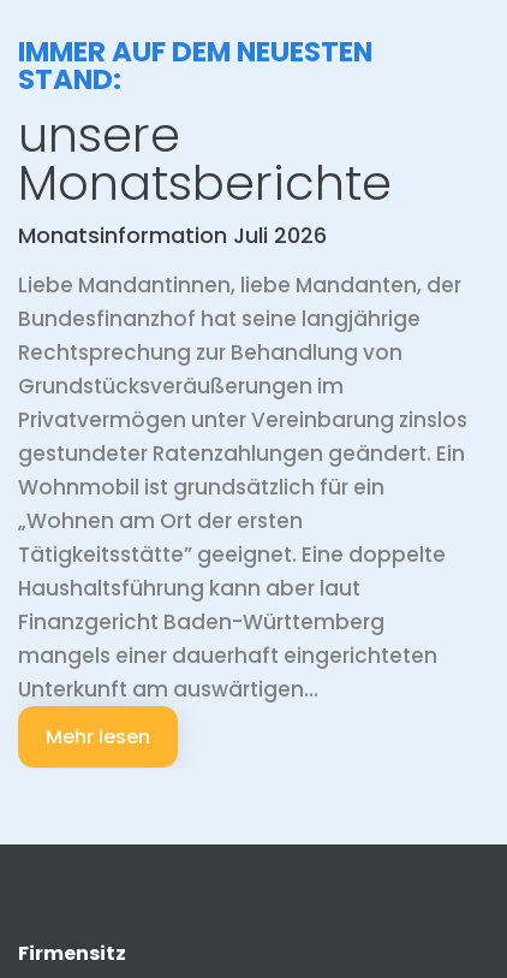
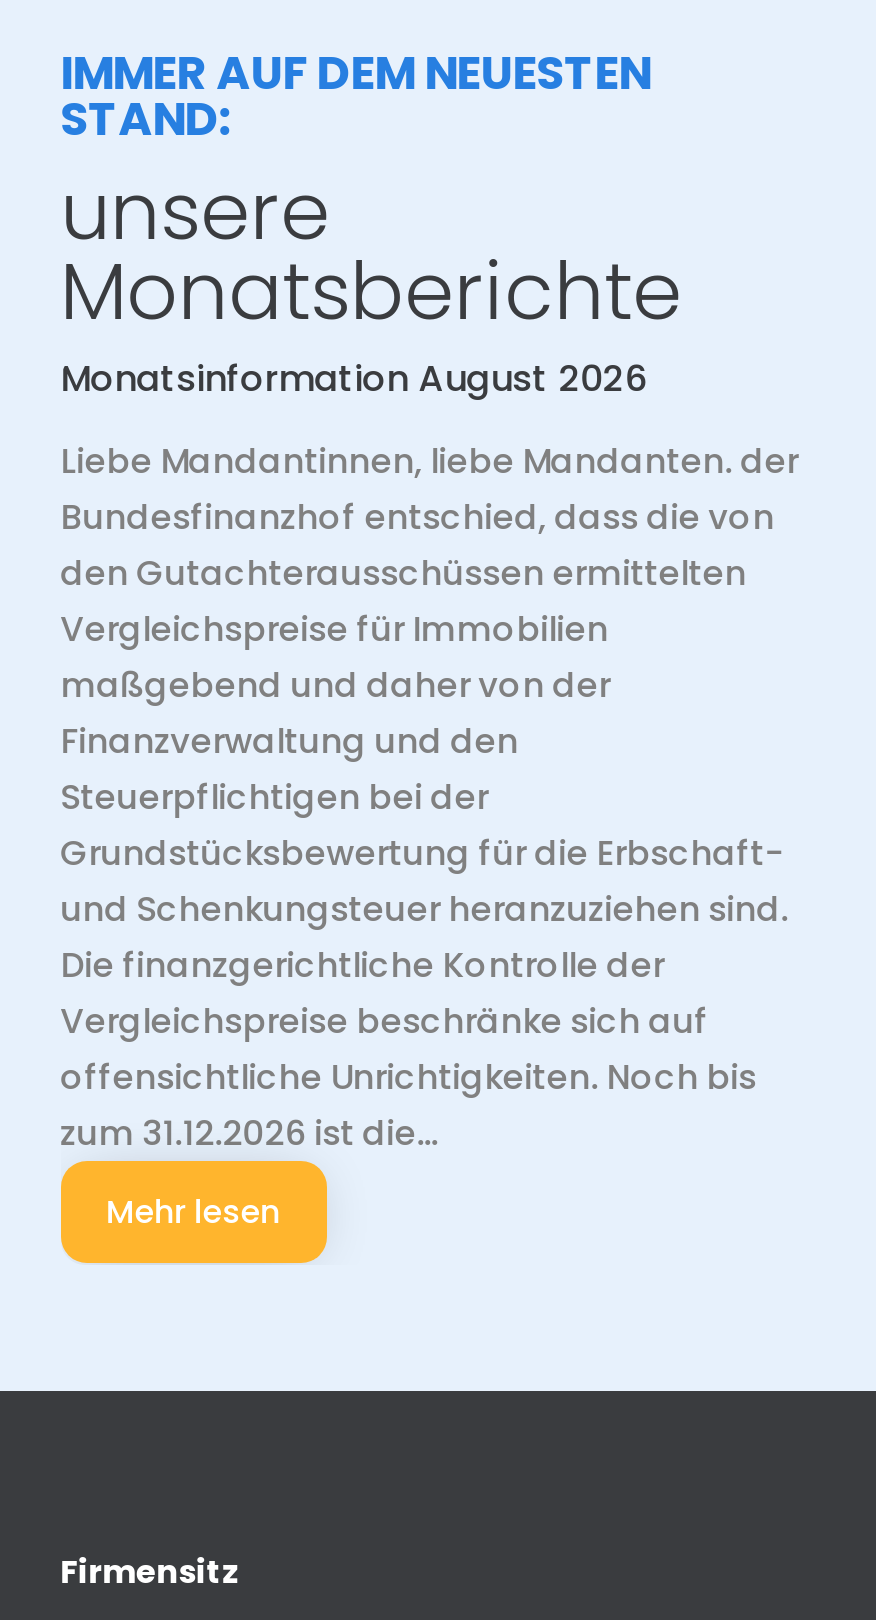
[18,220,326,250] Monatsinformation Juli 2026 -> [60,353,646,403] Monatsinformation August 2026
[18,271,467,704] Liebe Mandantinnen, liebe Mandanten, der | Bundesfinanzhof hat seine langjährige | Rechtsprechung zur Behandlung von | Grundstücksveräußerungen im | Privatvermögen unter Vereinbarung zinslos | gestundeter Ratenzahlungen geändert. Ein | Wohnmobil ist grundsätzlich für ein | „Wohnen am Ort der ersten | Tätigkeitsstätte” geeignet. Eine doppelte | Haushaltsführung kann aber laut | Finanzgericht Baden-Württemberg | mangels einer dauerhaft eingerichteten | Unterkunft am auswärtigen… -> [60,437,798,1157] Liebe Mandantinnen, liebe Mandanten. der | Bundesfinanzhof entschied, dass die von | den Gutachterausschüssen ermittelten | Vergleichspreise für Immobilien | maßgebend und daher von der | Finanzverwaltung und den | Steuerpflichtigen bei der | Grundstücksbewertung für die Erbschaft- | und Schenkungsteuer heranzuziehen sind. | Die finanzgerichtliche Kontrolle der | Vergleichspreise beschränke sich auf | offensichtliche Unrichtigkeiten. Noch bis | zum 31.12.2026 ist die…

